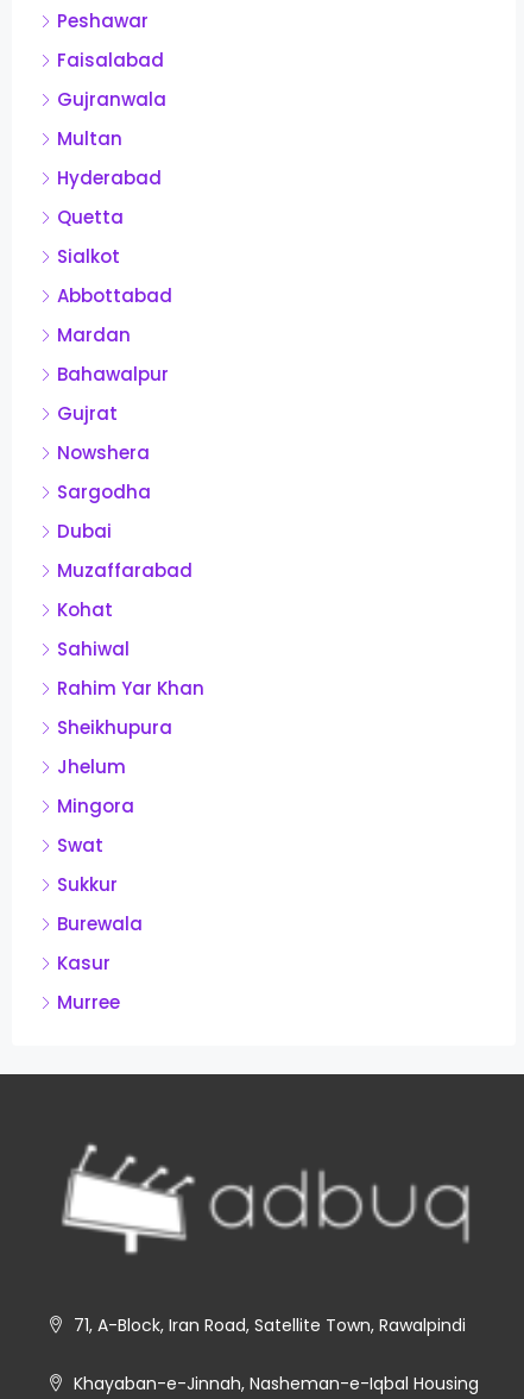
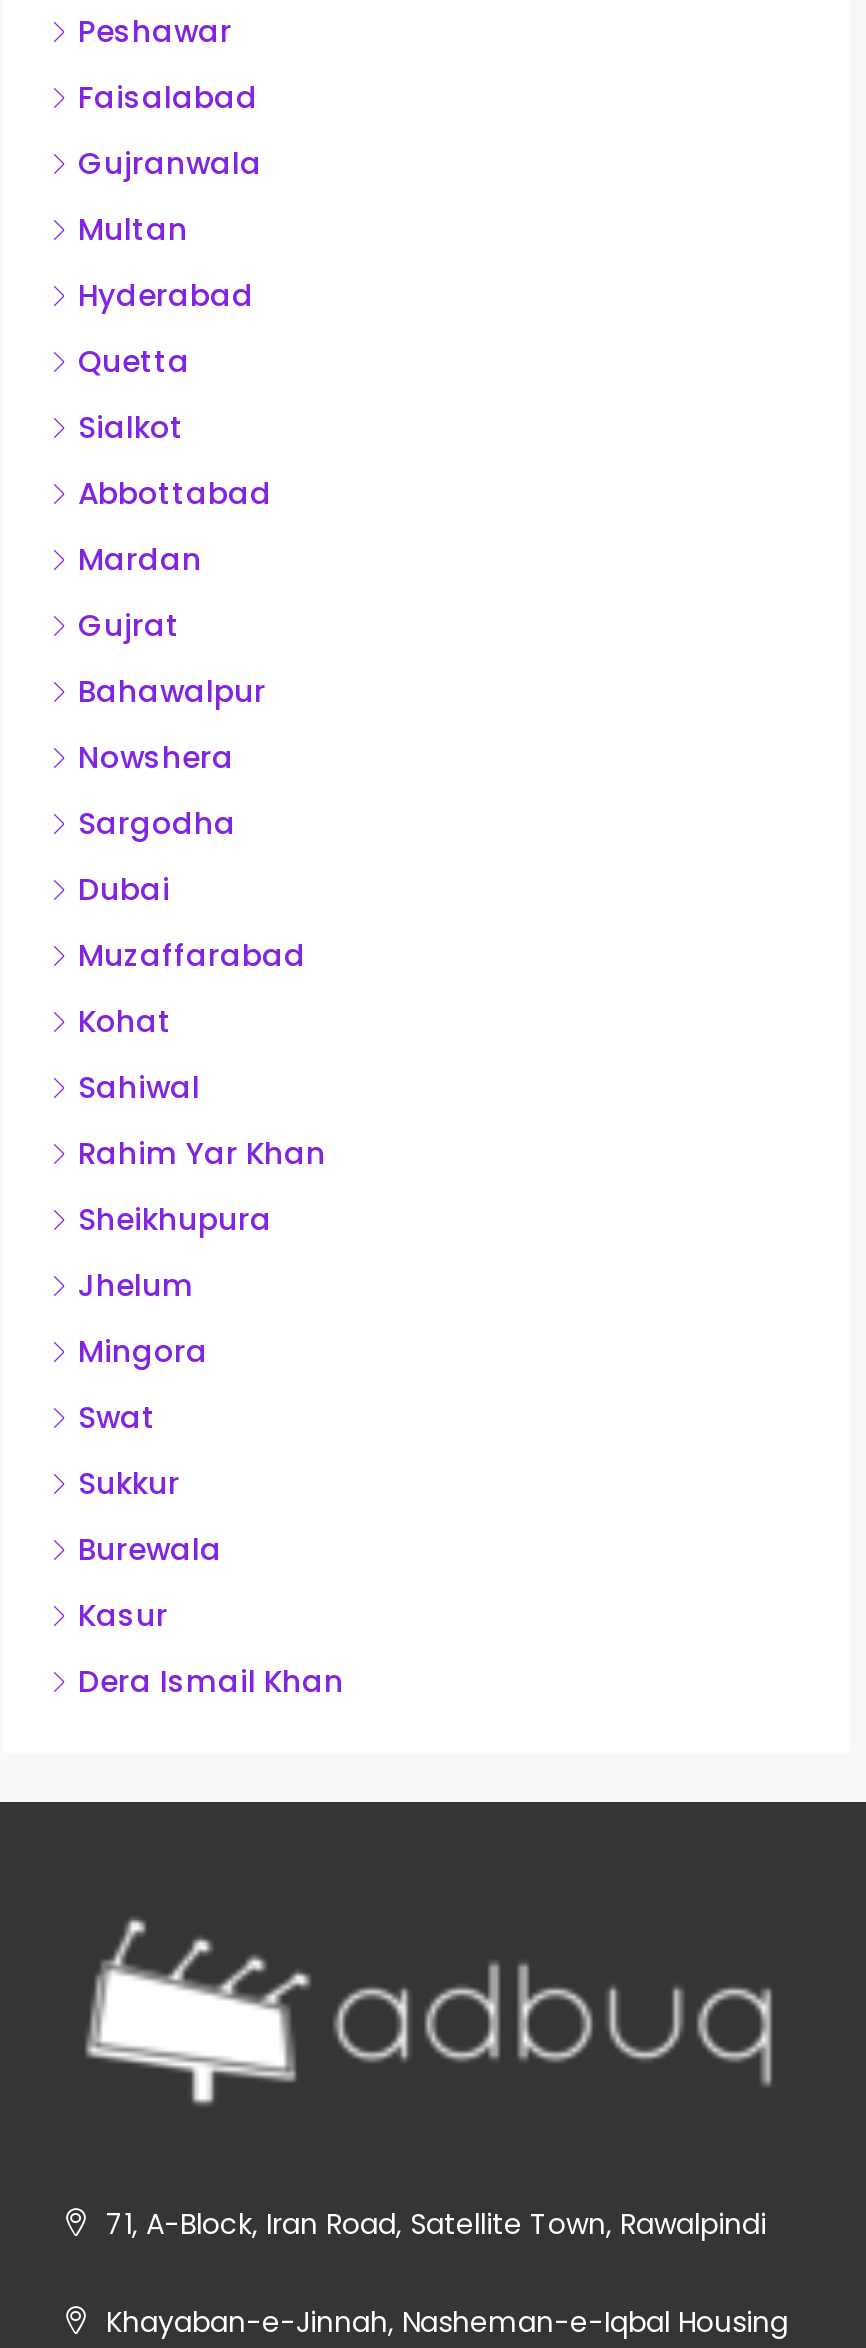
moved [57,362,169,387] -> [78,670,266,712]: Bahawalpur
moved [57,401,118,426] -> [78,604,180,646]: Gujrat
[57,990,120,1015] Murree -> [78,1660,344,1702] Dera Ismail Khan

